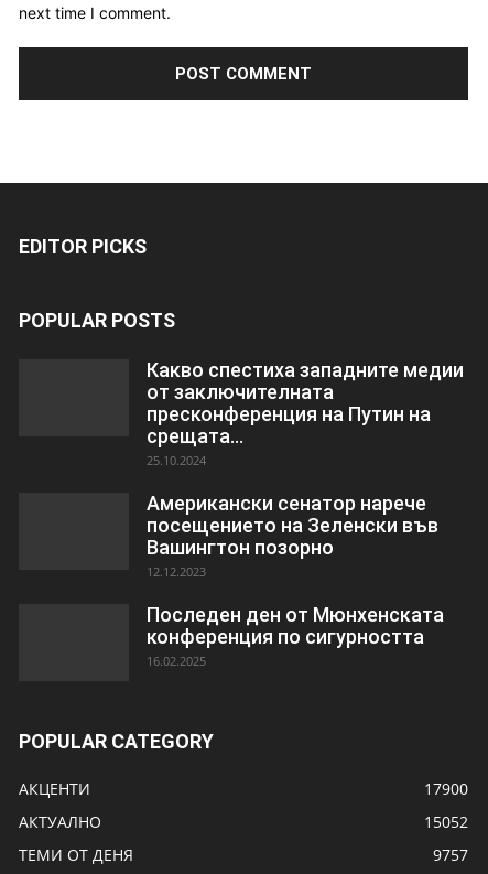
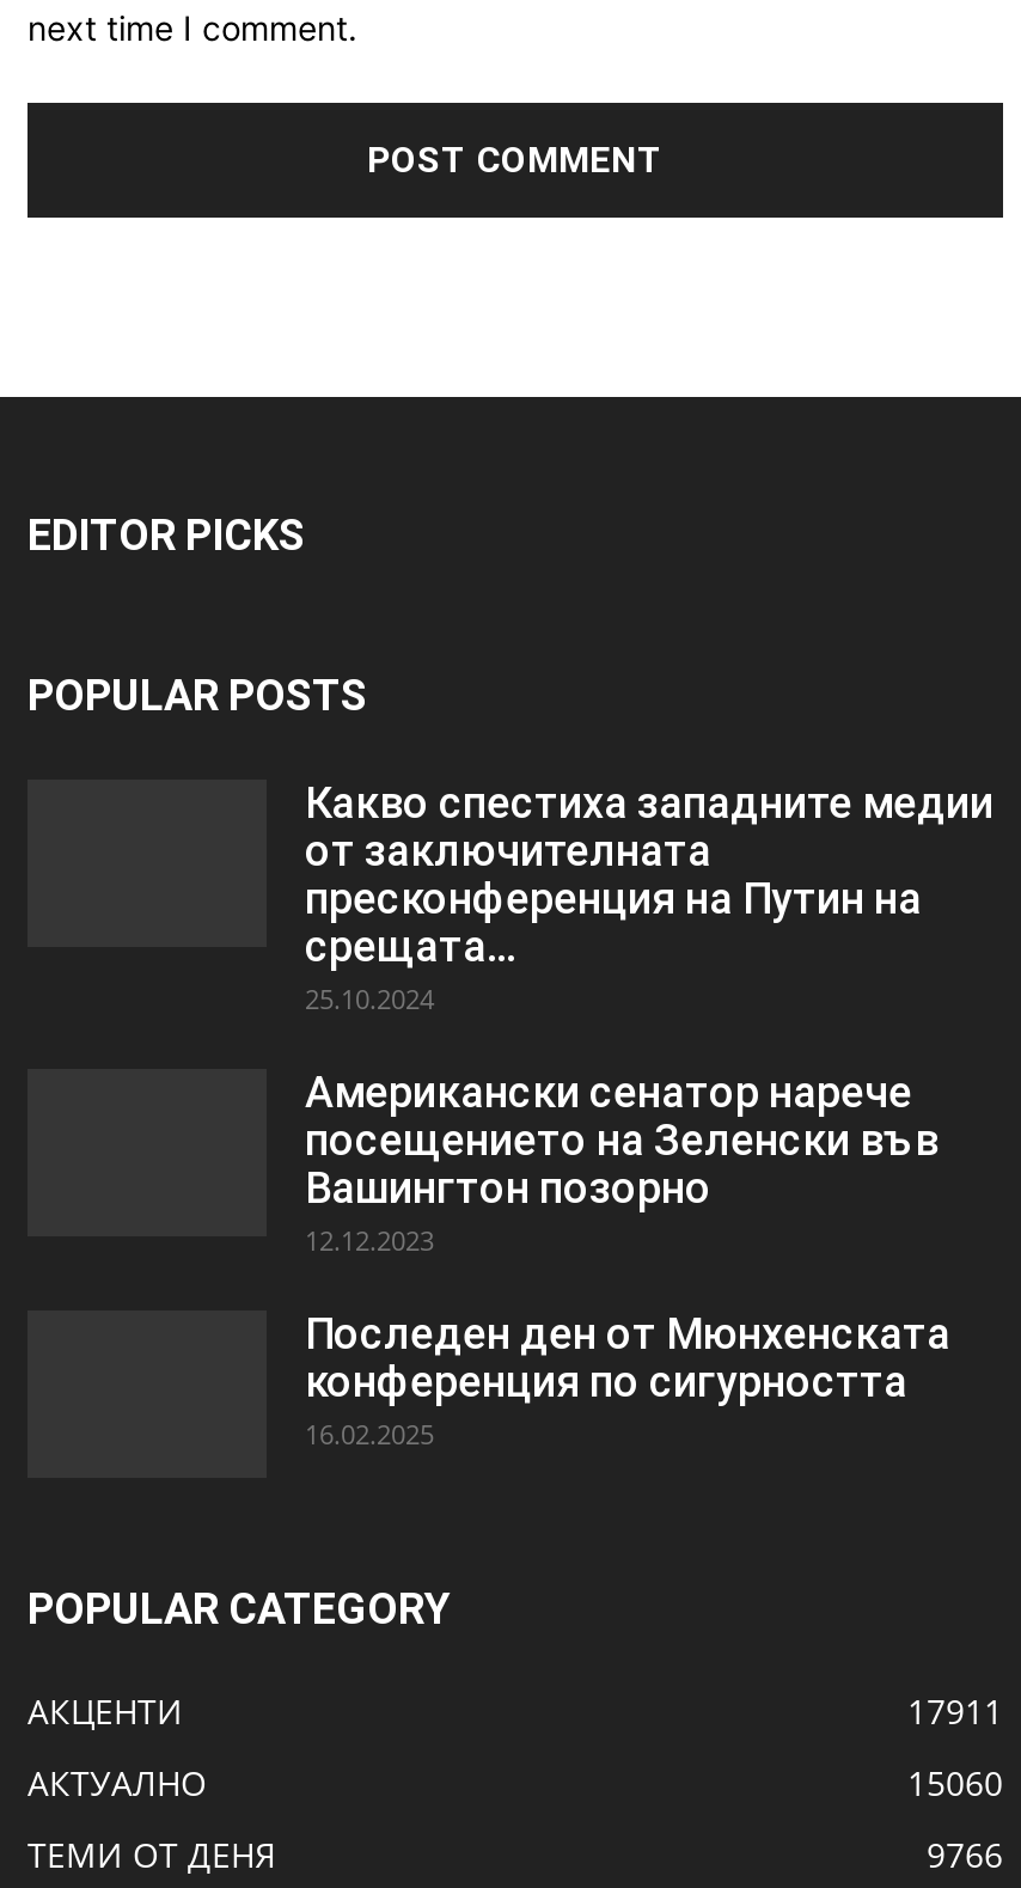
[424,778,468,799] 17900 -> [907,1689,1003,1734] 17911
[424,811,468,832] 15052 -> [907,1761,1003,1806] 15060
[433,844,468,865] 9757 -> [927,1832,1003,1878] 9766

